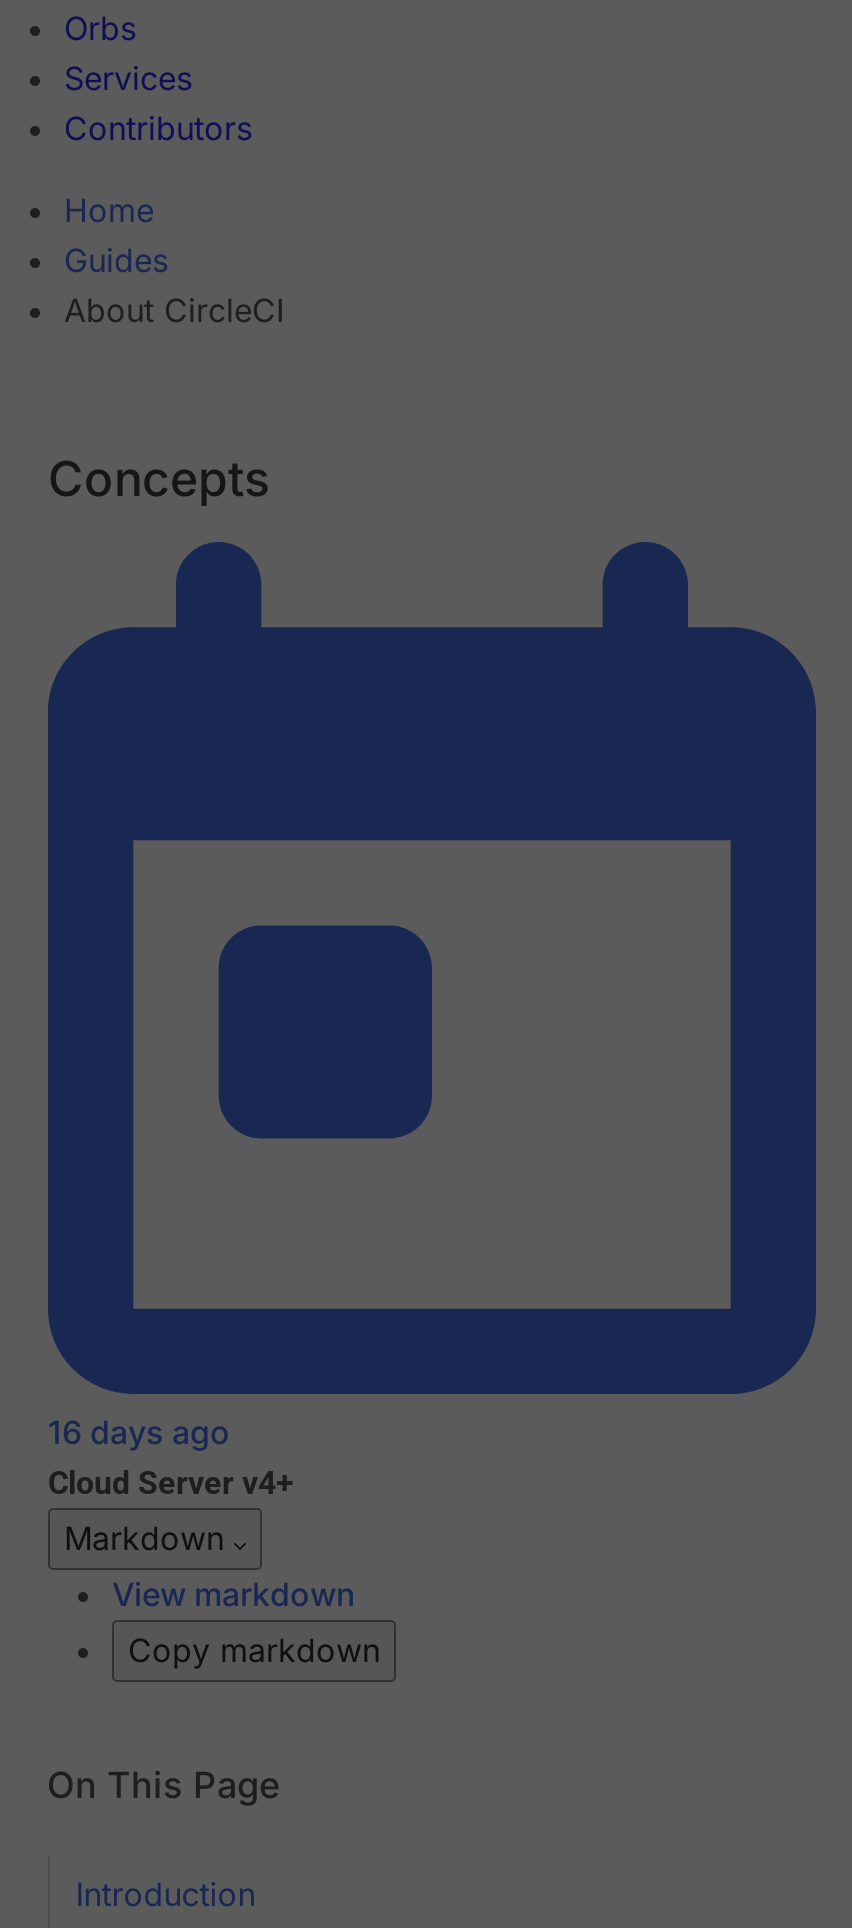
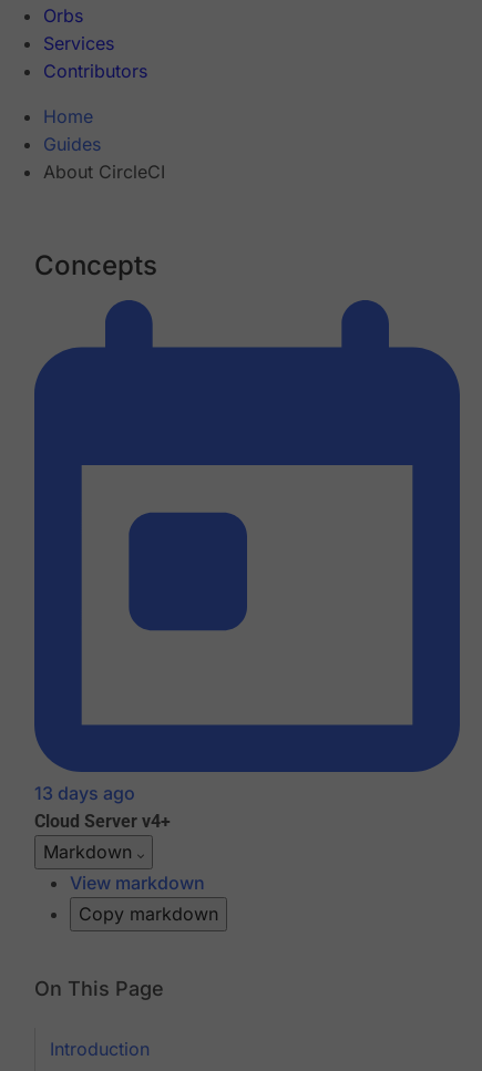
[48,1413,230,1453] 16 days ago -> [34,782,135,805] 13 days ago

